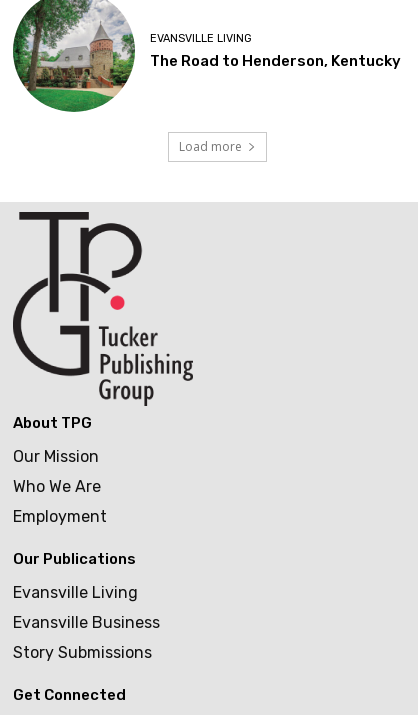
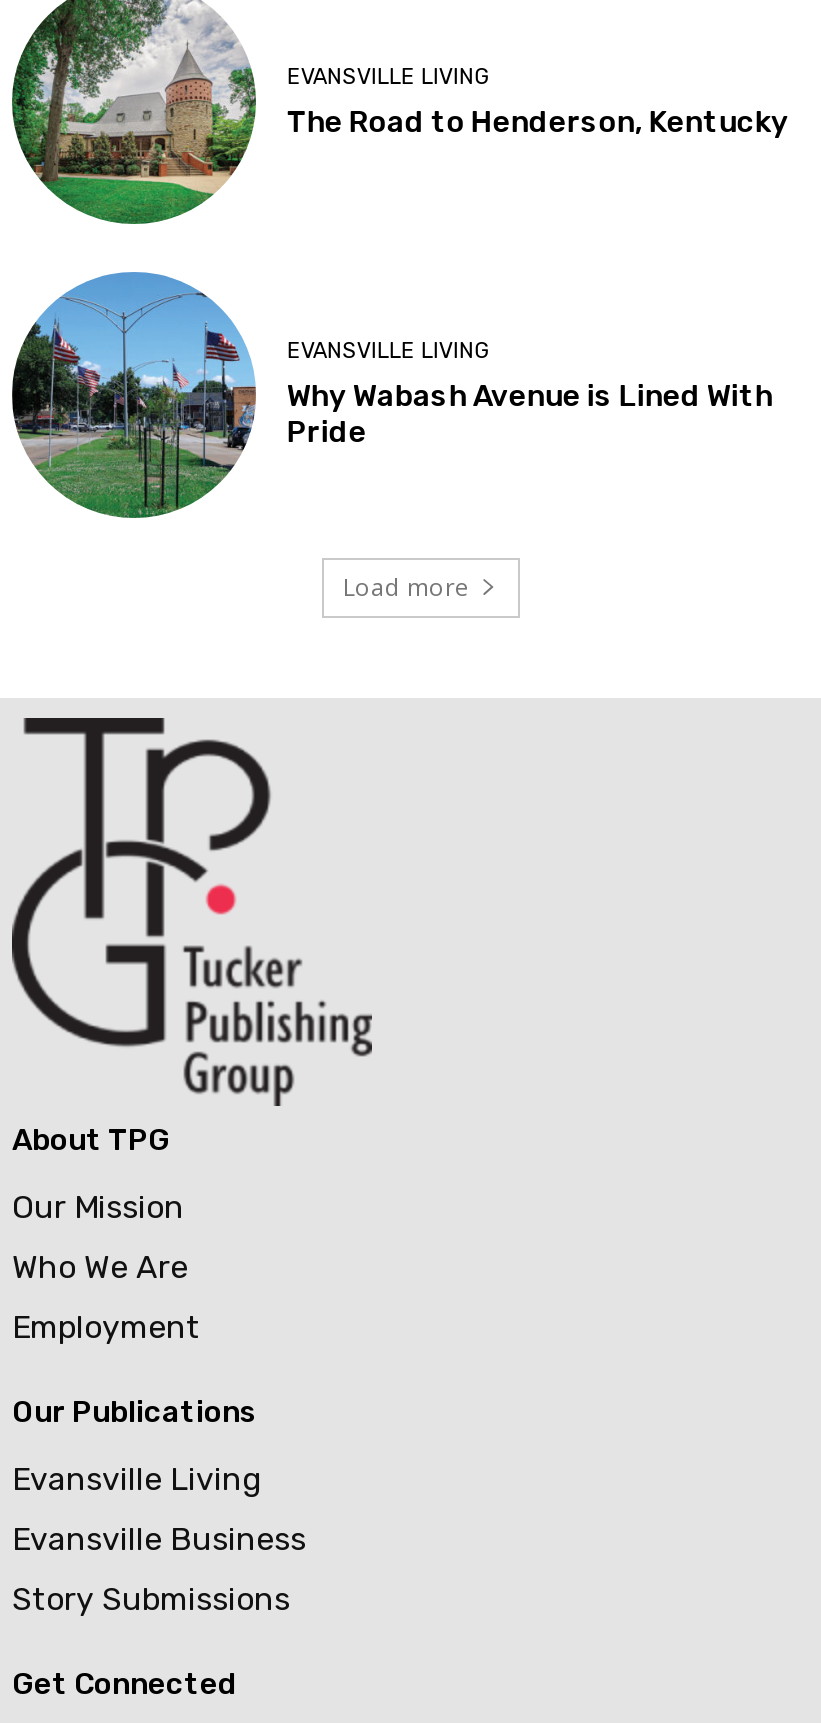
none -> [12,270,773,510] [image] | EVANSVILLE LIVING | Why Wabash Avenue is Lined With | Pride

